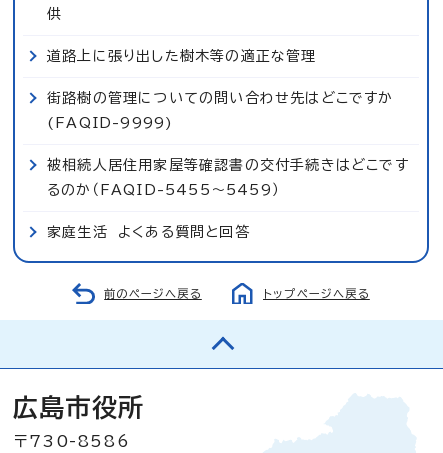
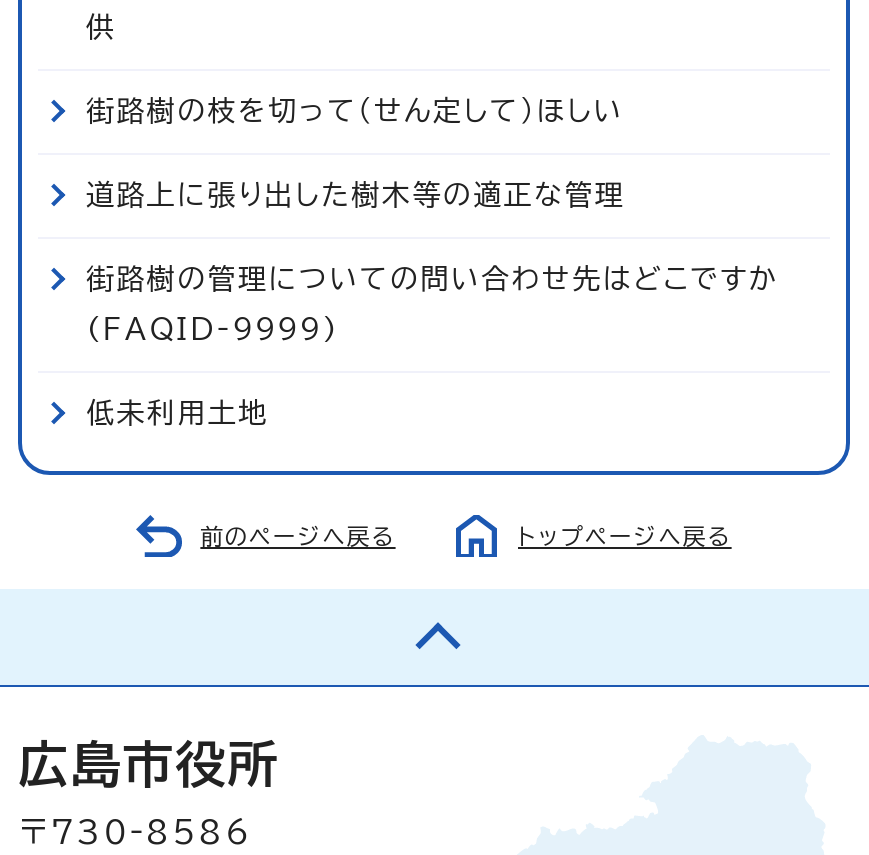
none -> [86,96,624,124] 街路樹の枝を切って（せん定して）ほしい
moved [47,48,394,129] -> [86,180,779,342]: 道路上に張り出した樹木等の適正な管理 | 街路樹の管理についての問い合わせ先はどこですか | (FAQID-9999)
[47,157,409,238] 被相続人居住用家屋等確認書の交付手続きはどこです | るのか（FAQID-5455～5459） | 家庭生活 よくある質問と回答 -> [86,398,268,426] 低未利用土地

